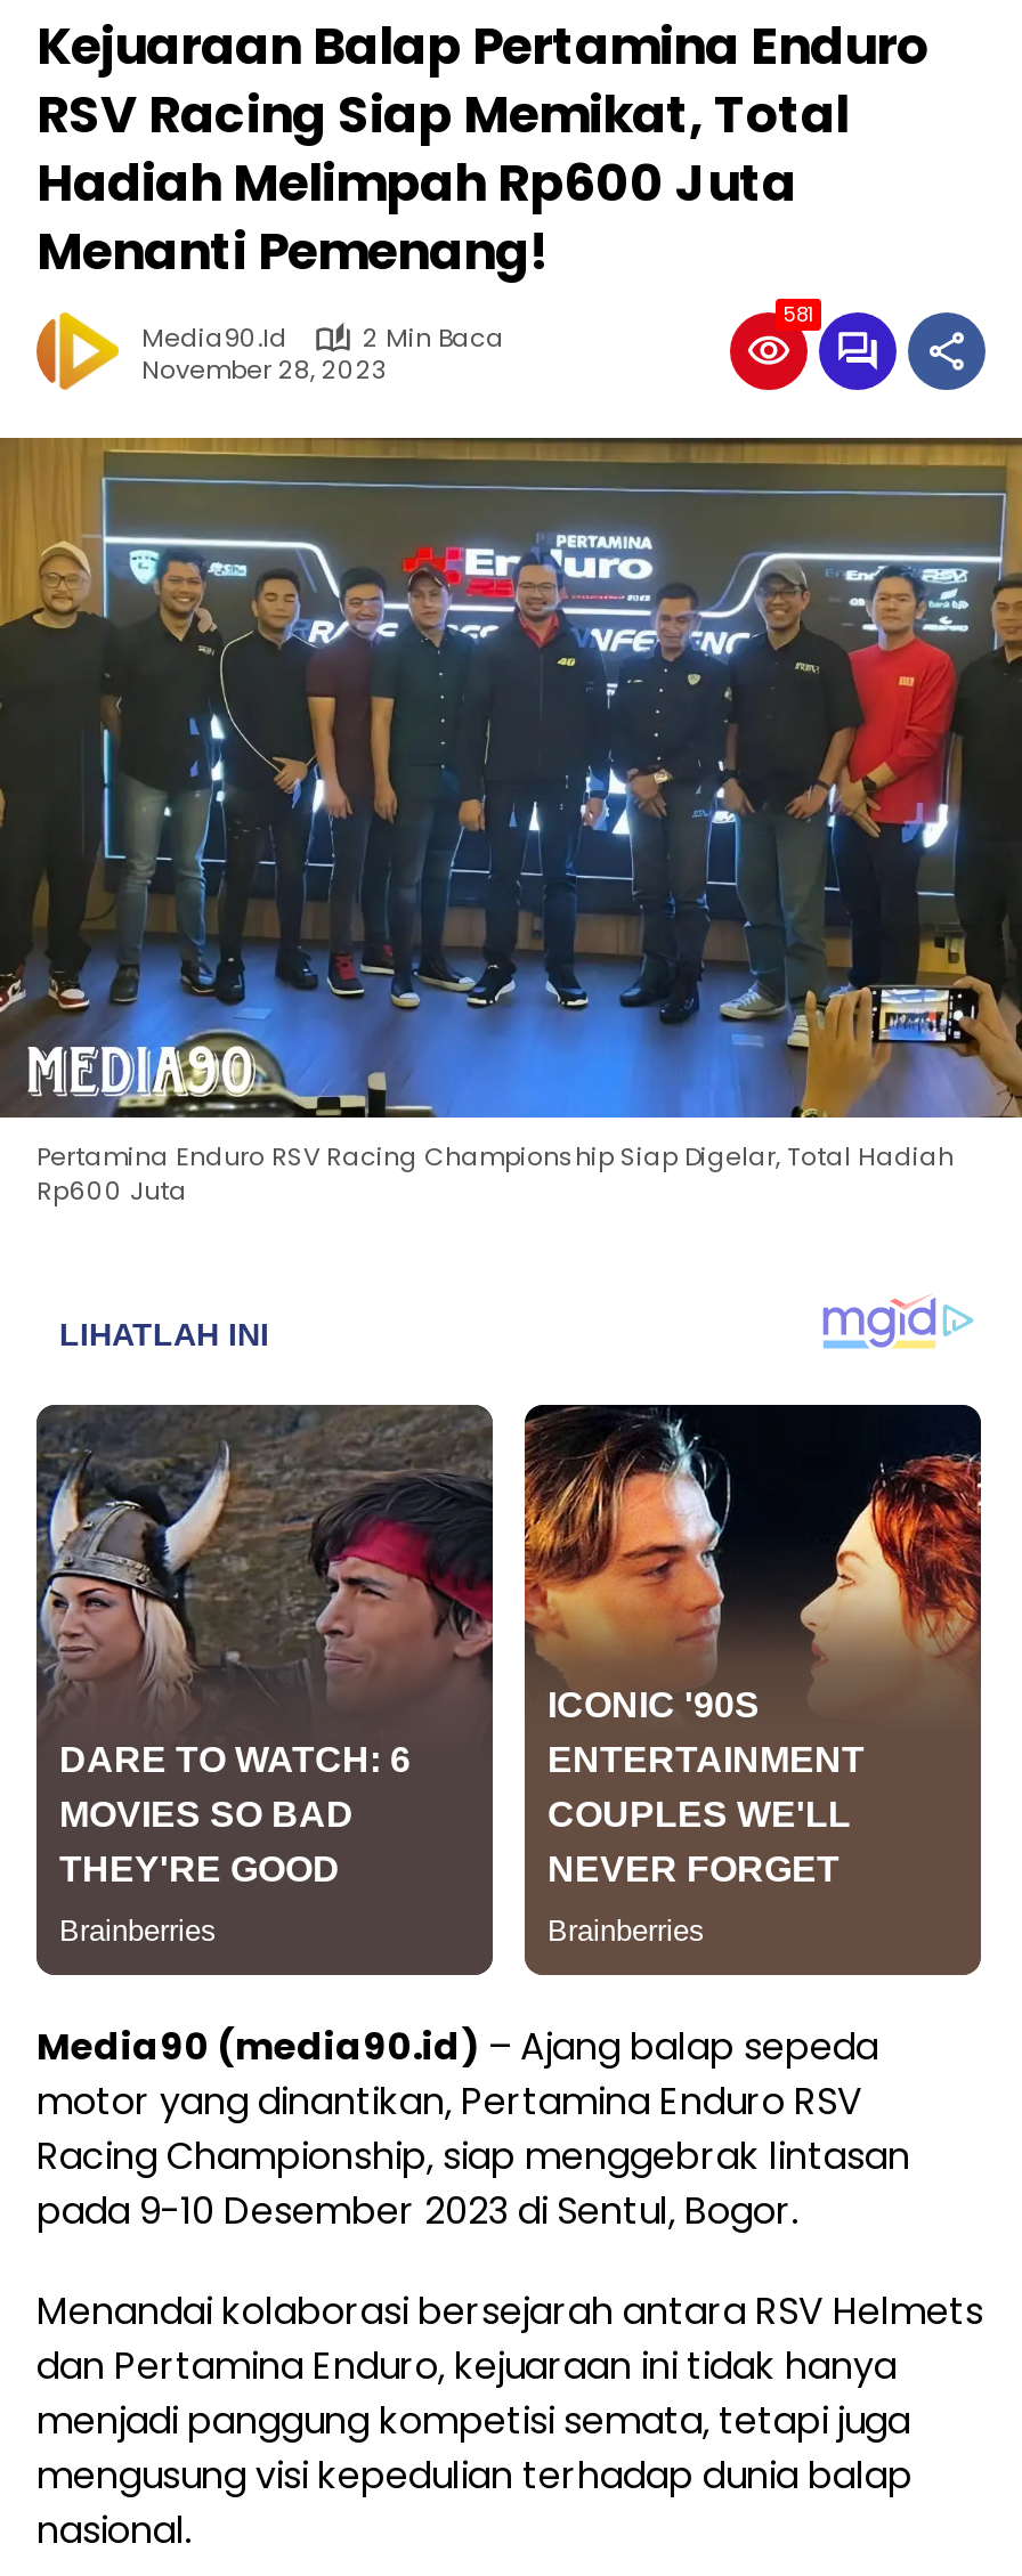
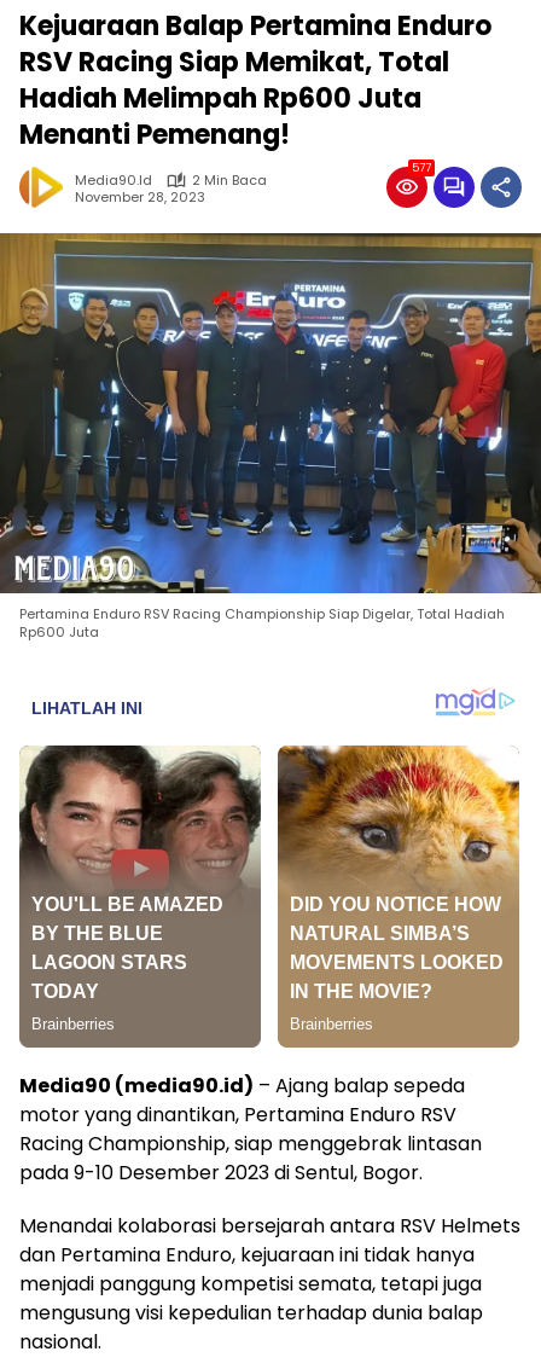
[782,301,814,328] 581 -> [412,161,431,175] 577
[34,1403,495,1973] [image] -> [19,746,262,1048] [image]
[522,1403,983,1973] [image] -> [277,744,520,1048] [image]

